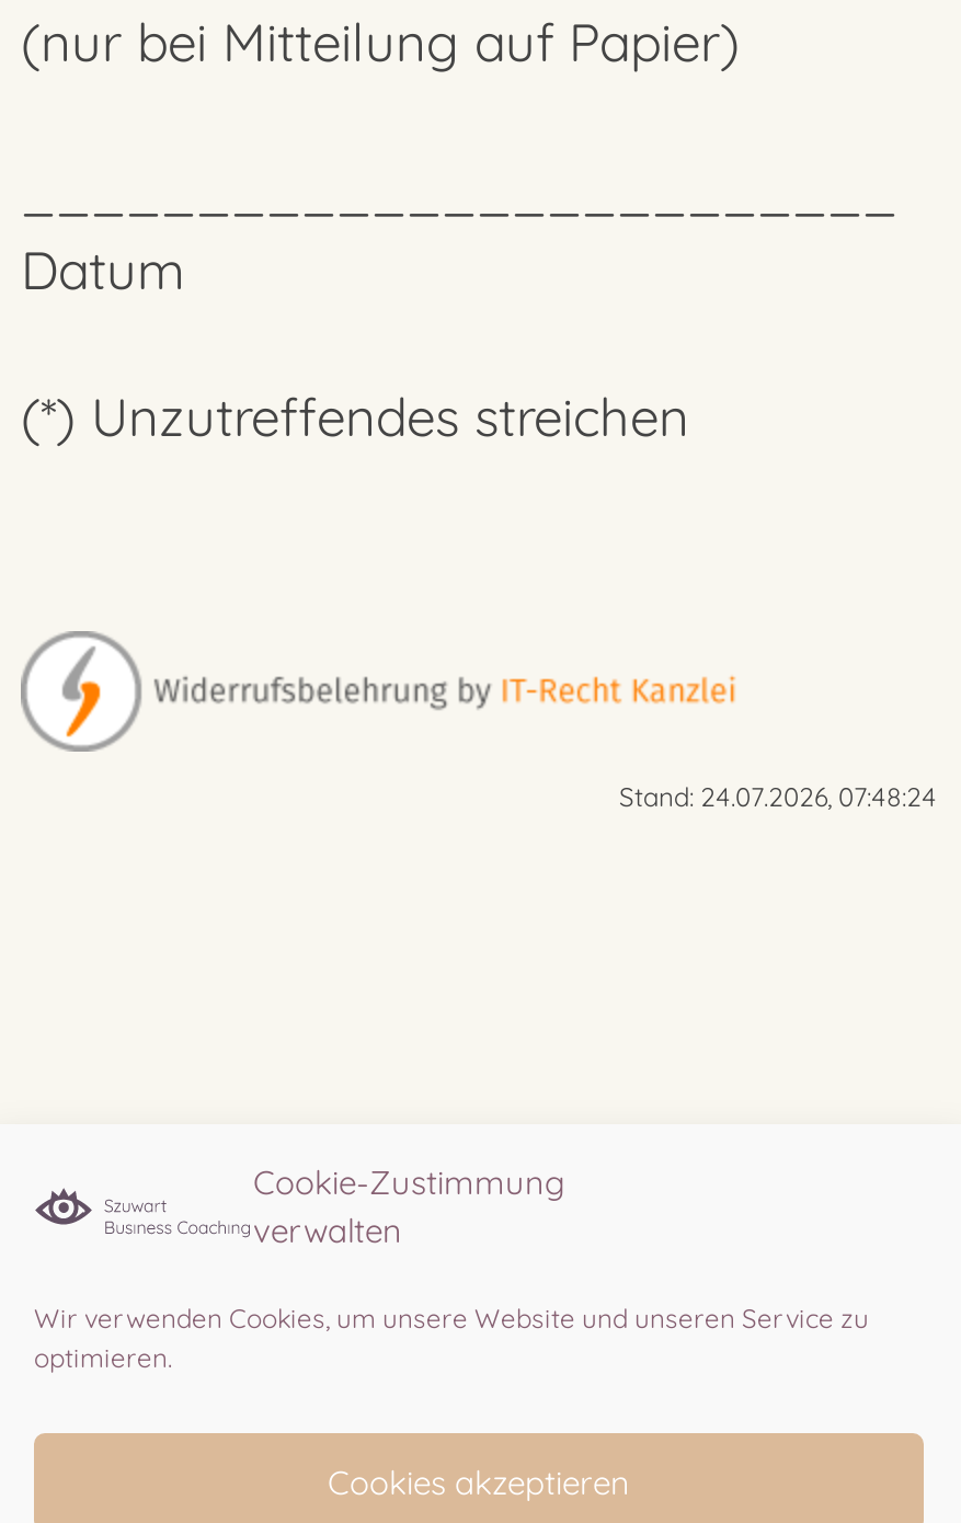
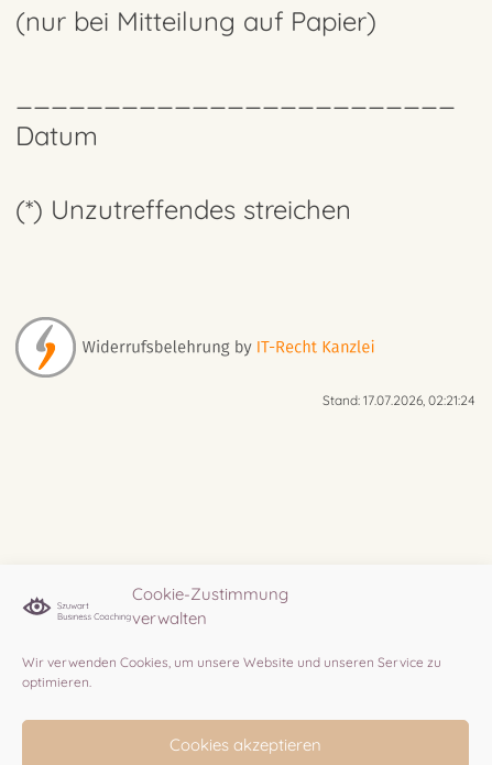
[619,780,937,813] Stand: 24.07.2026, 07:48:24 -> [322,392,475,408] Stand: 17.07.2026, 02:21:24

